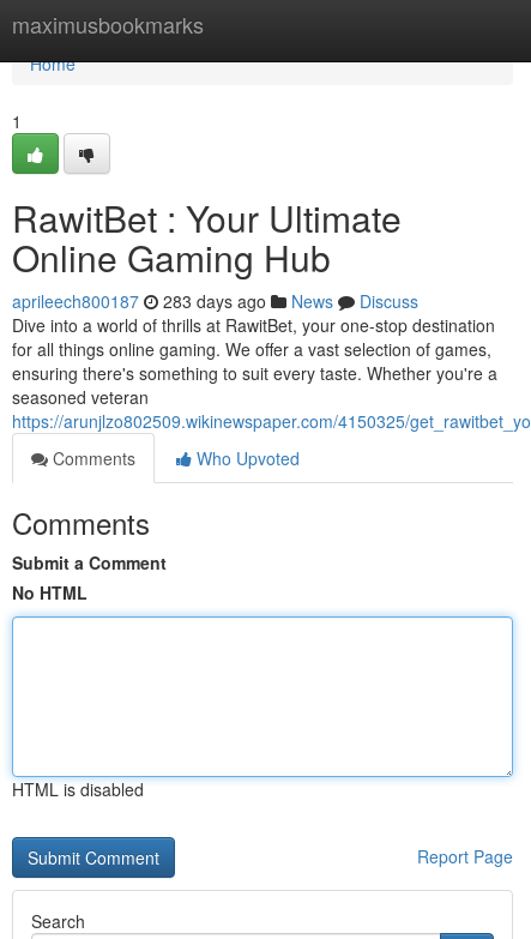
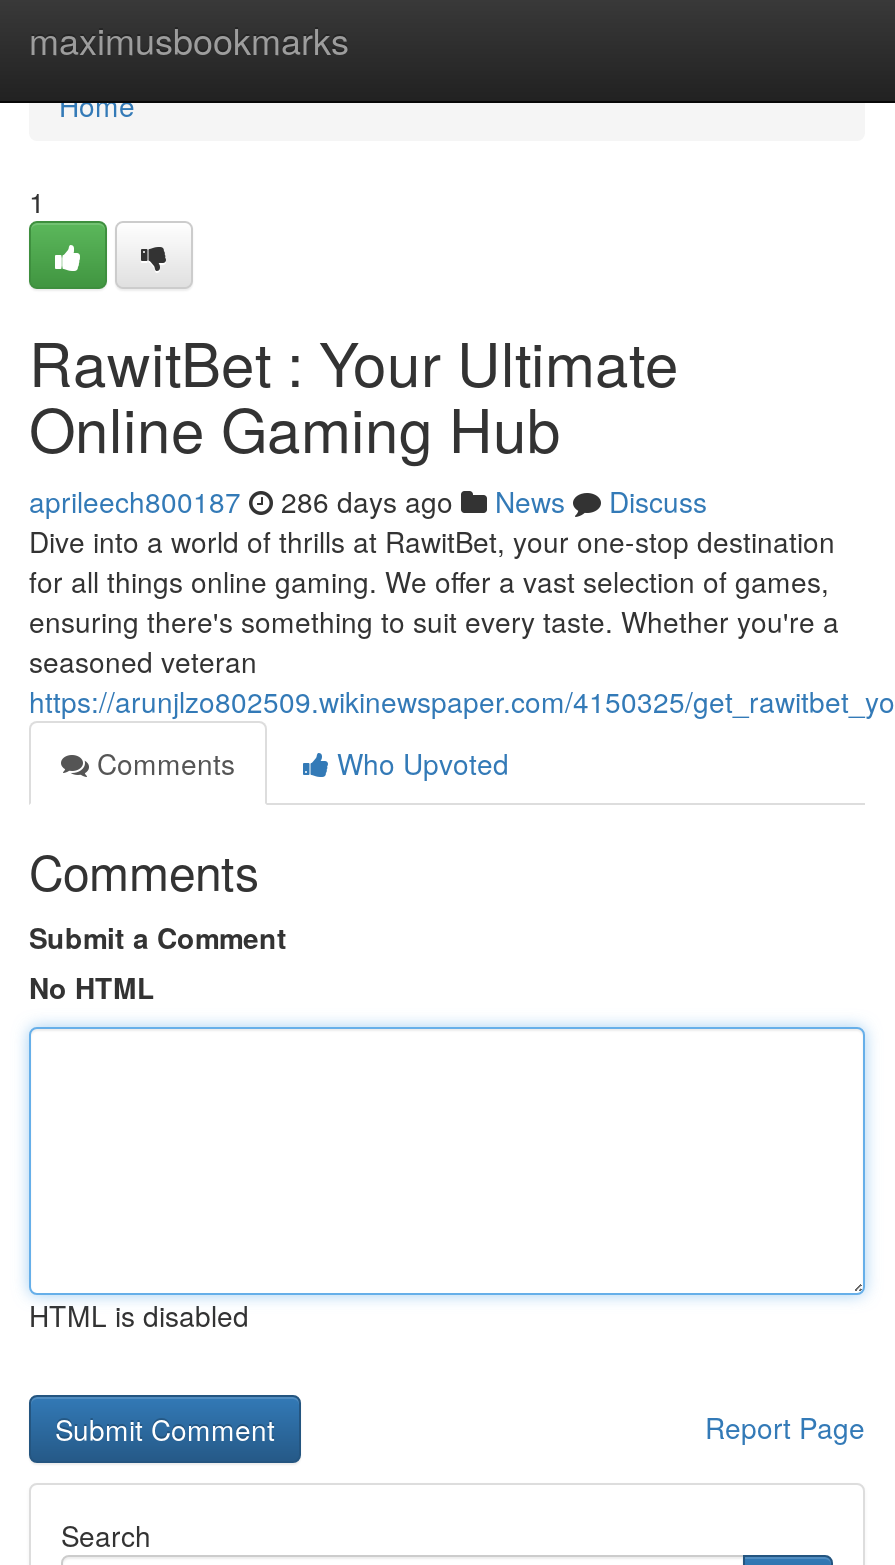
[12,289,418,313] aprileech800187 283 days ago News Discuss -> [29,481,707,521] aprileech800187 286 days ago News Discuss

